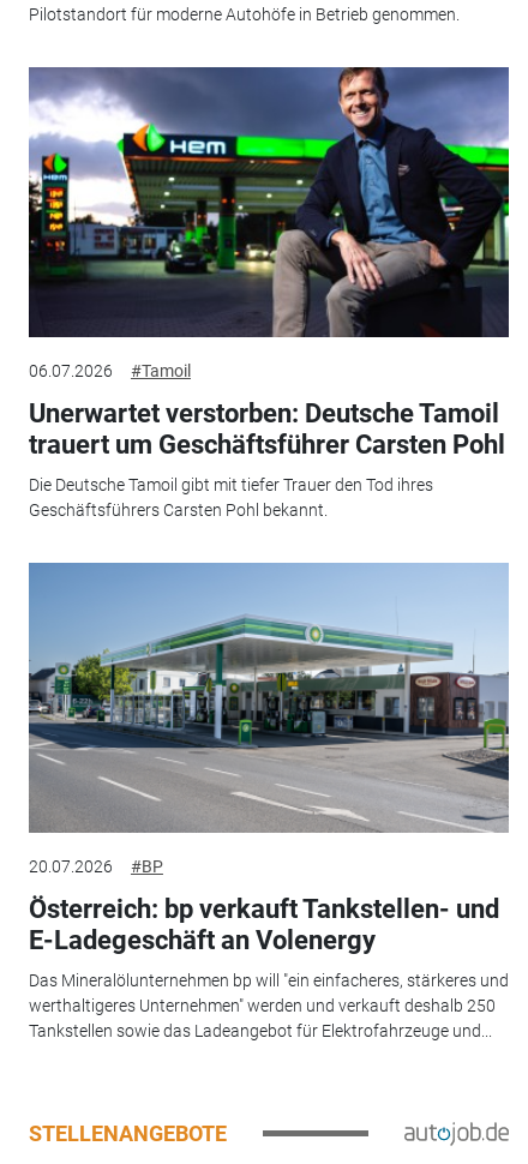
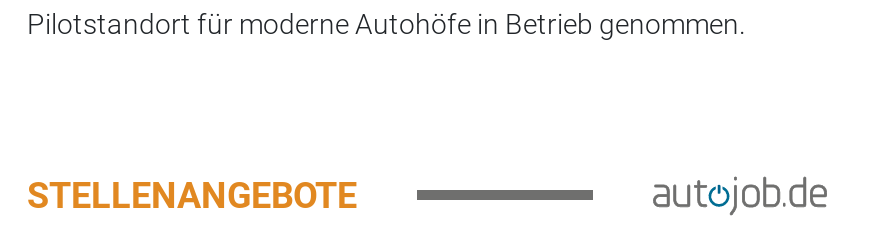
[28,66,510,520] [image] | 06.07.2026 | #Tamoil | Unerwartet verstorben: Deutsche Tamoil | trauert um Geschäftsführer Carsten Pohl | Die Deutsche Tamoil gibt mit tiefer Trauer den Tod ihres | Geschäftsführers Carsten Pohl bekannt. -> none
[28,562,510,1040] [image] | 20.07.2026 | #BP | Österreich: bp verkauft Tankstellen- und | E-Ladegeschäft an Volenergy | Das Mineralölunternehmen bp will "ein einfacheres, stärkeres und | werthaltigeres Unternehmen" werden und verkauft deshalb 250 | Tankstellen sowie das Ladeangebot für Elektrofahrzeuge und... -> none

